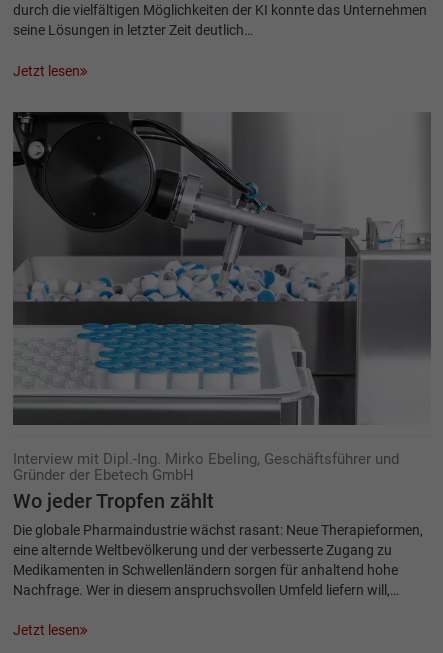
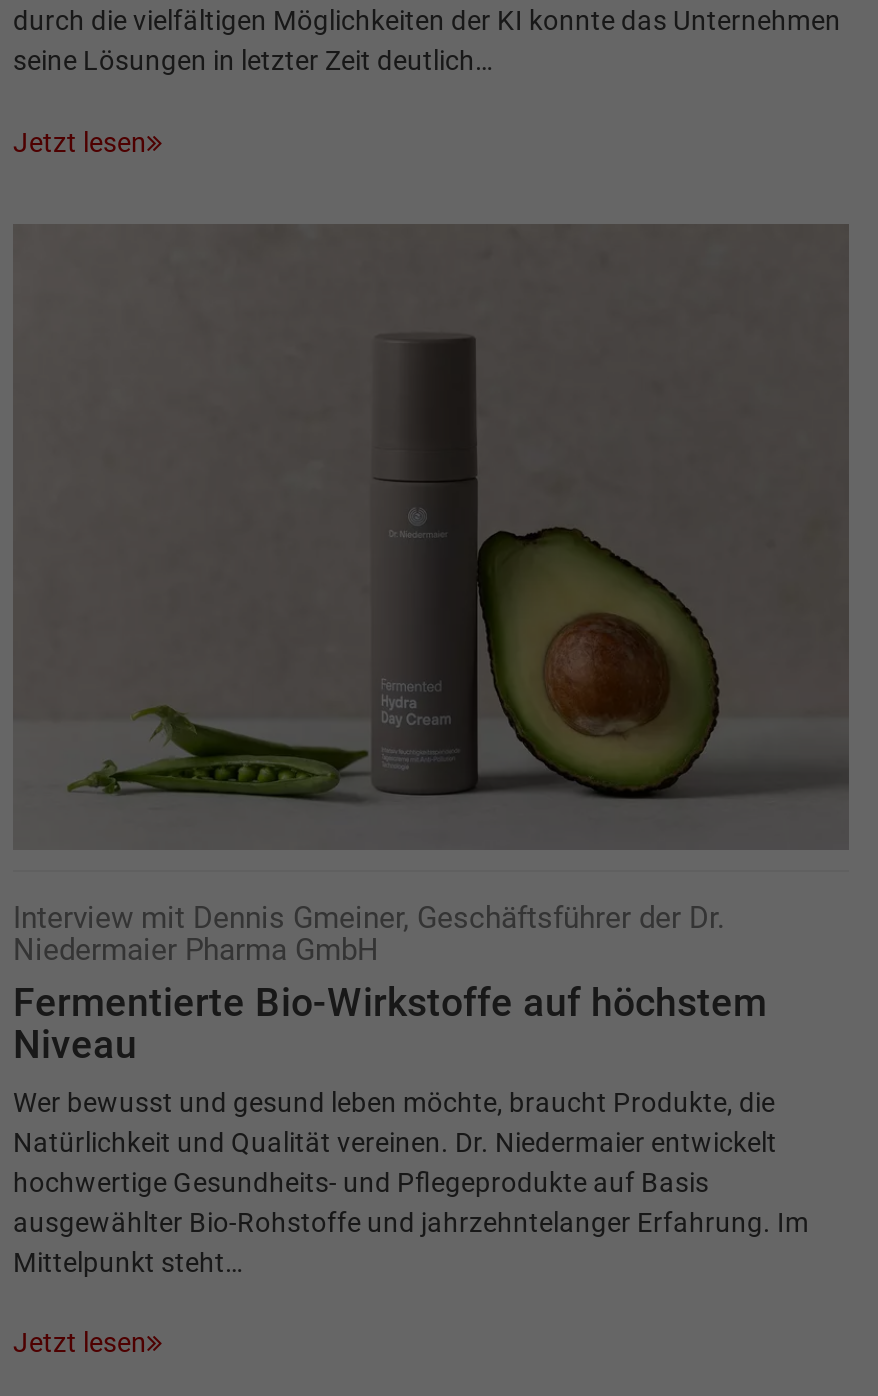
[12,112,430,402] [image] -> [13,224,849,850] [image]
[13,450,423,598] Interview mit Dipl.-Ing. Mirko Ebeling, Geschäftsführer und | Gründer der Ebetech GmbH | Wo jeder Tropfen zählt | Die globale Pharmaindustrie wächst rasant: Neue Therapieformen, | eine alternde Weltbevölkerung und der verbesserte Zugang zu | Medikamenten in Schwellenländern sorgen für anhaltend hohe | Nachfrage. Wer in diesem anspruchsvollen Umfeld liefern will,… -> [13,900,809,1278] Interview mit Dennis Gmeiner, Geschäftsführer der Dr. | Niedermaier Pharma GmbH | Fermentierte Bio-Wirkstoffe auf höchstem | Niveau | Wer bewusst und gesund leben möchte, braucht Produkte, die | Natürlichkeit und Qualität vereinen. Dr. Niedermaier entwickelt | hochwertige Gesundheits- und Pflegeprodukte auf Basis | ausgewählter Bio-Rohstoffe und jahrzehntelanger Erfahrung. Im | Mittelpunkt steht…

